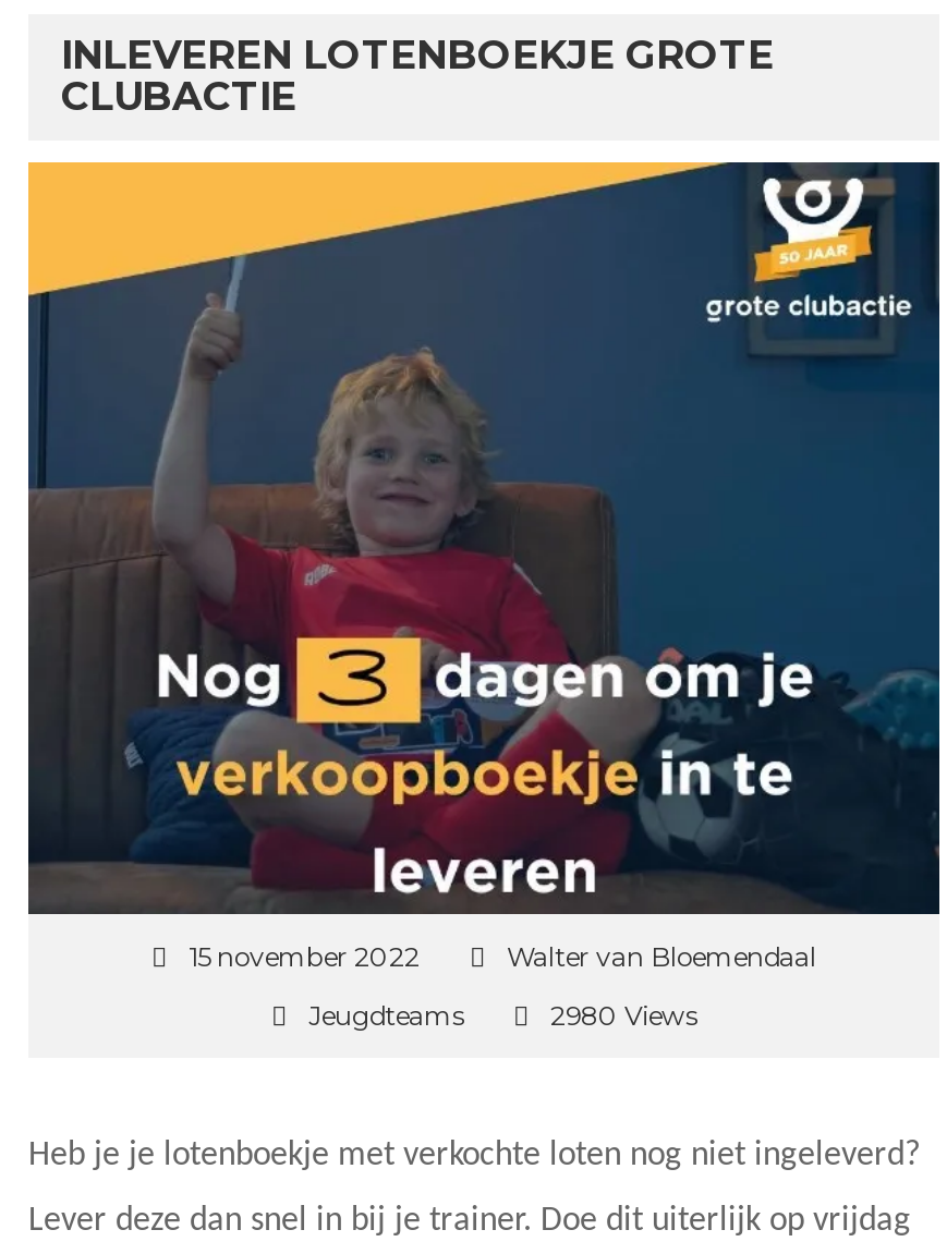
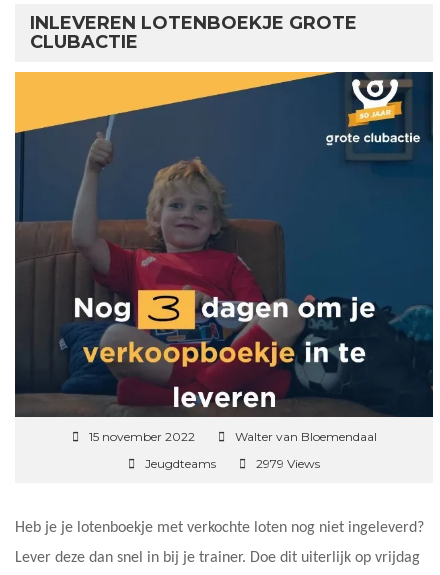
[550,998,696,1031] 2980 Views -> [256,456,320,471] 2979 Views

